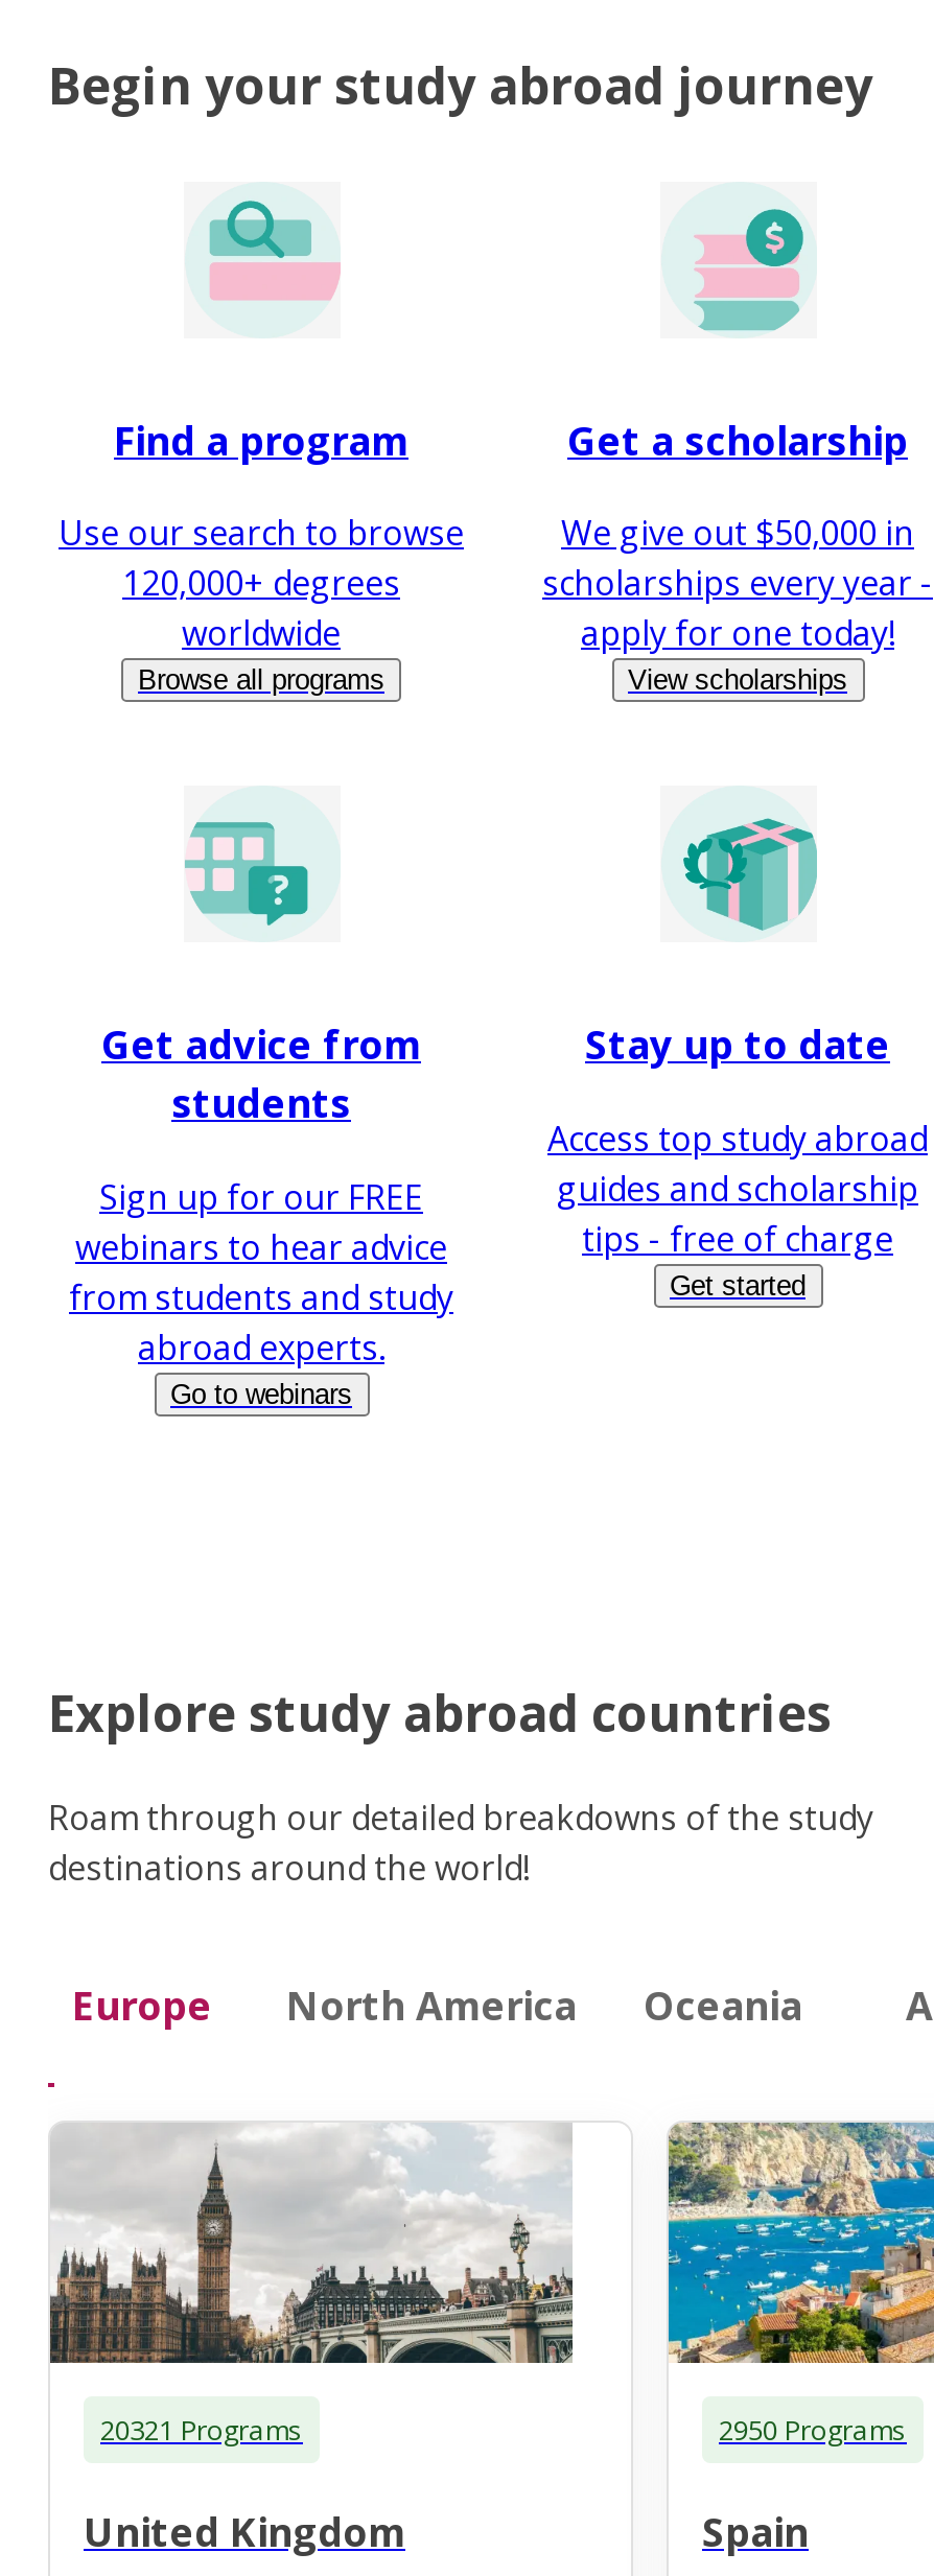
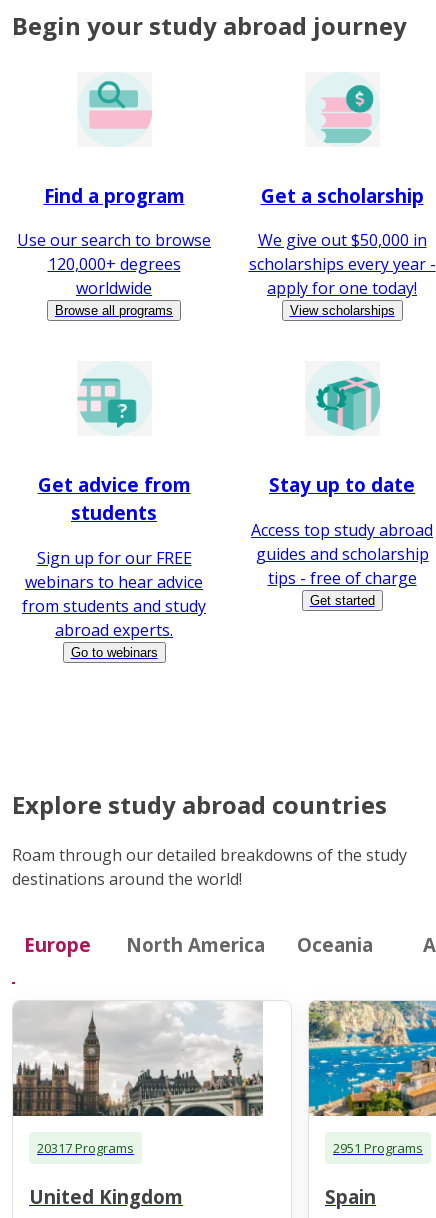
[100,2410,303,2448] 20321 Programs -> [37,1139,134,1157] 20317 Programs
[719,2410,907,2448] 2950 Programs -> [333,1139,423,1157] 2951 Programs

